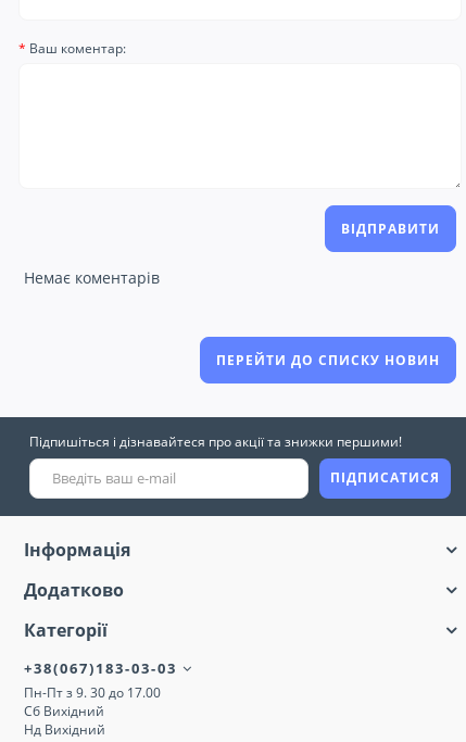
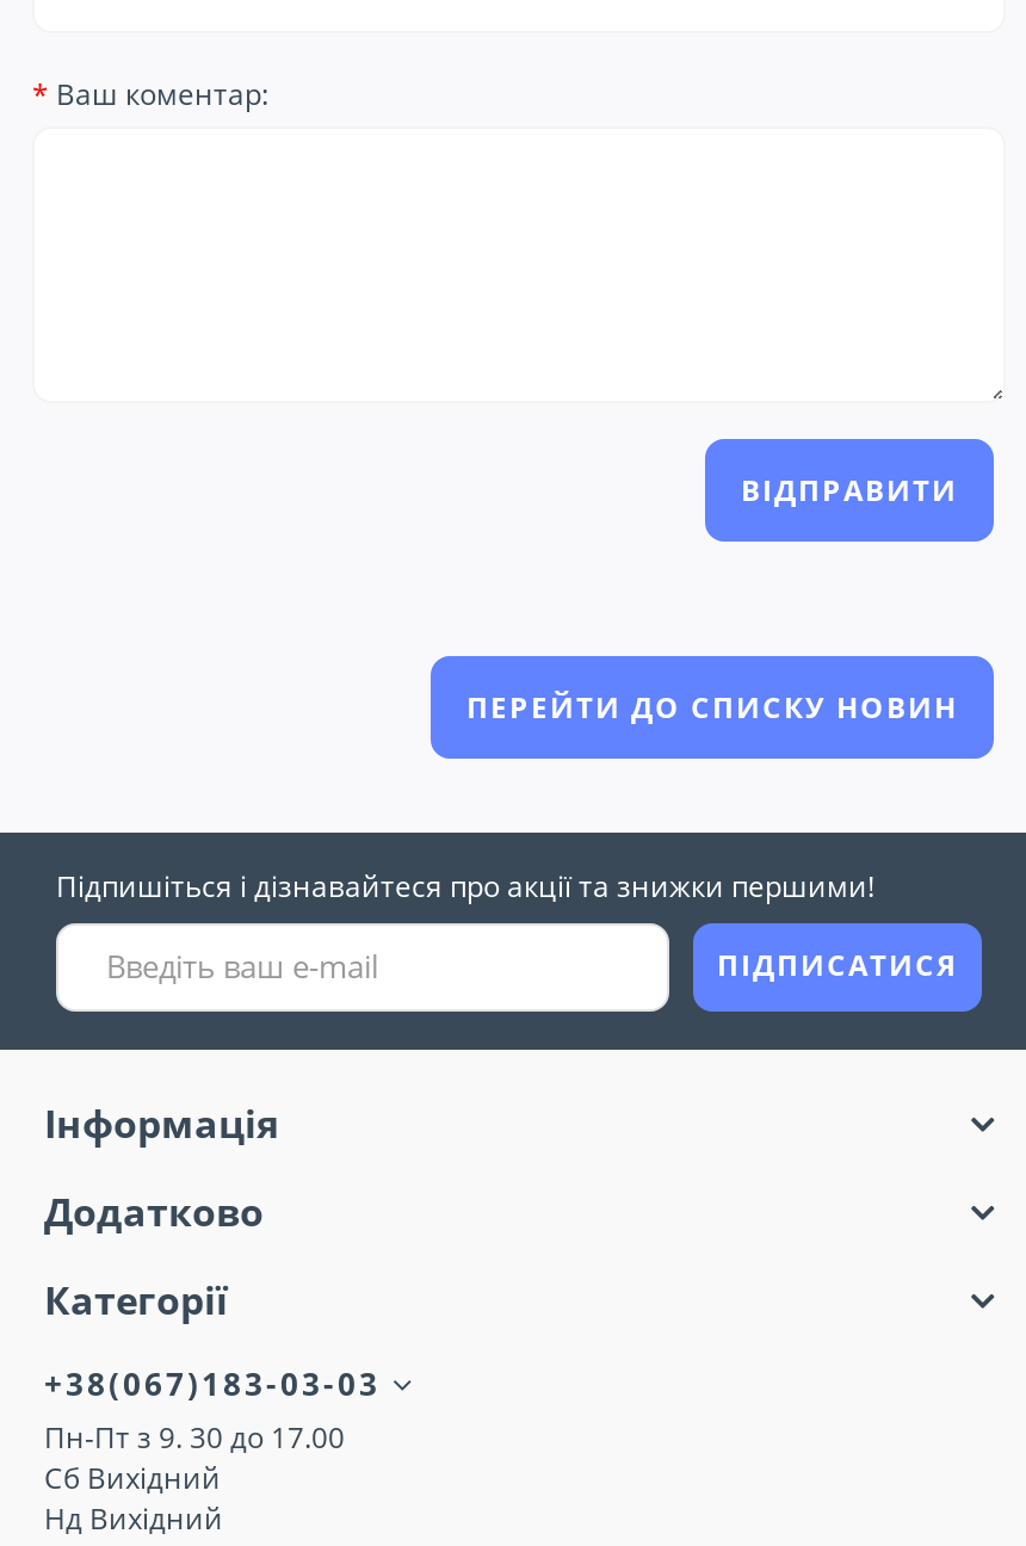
[24,267,160,287] Немає коментарів -> none

